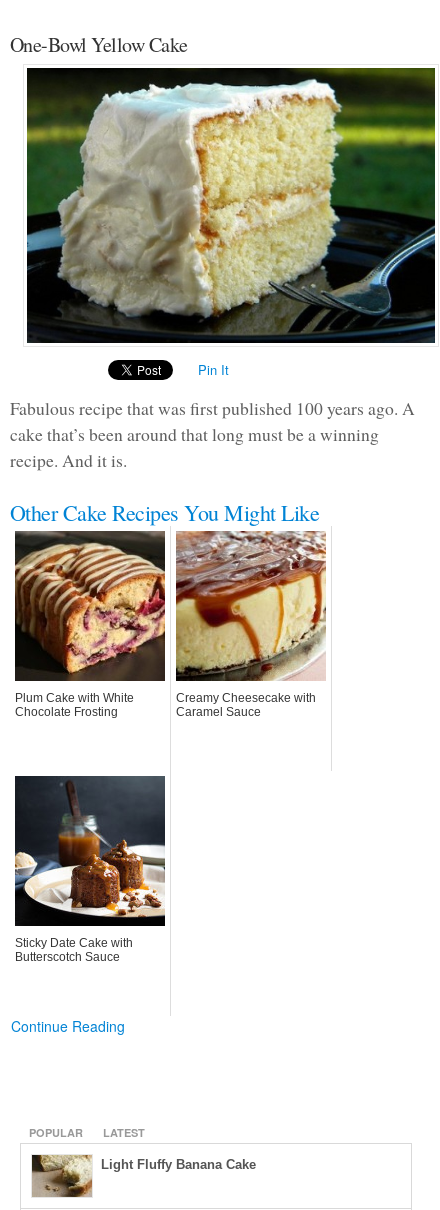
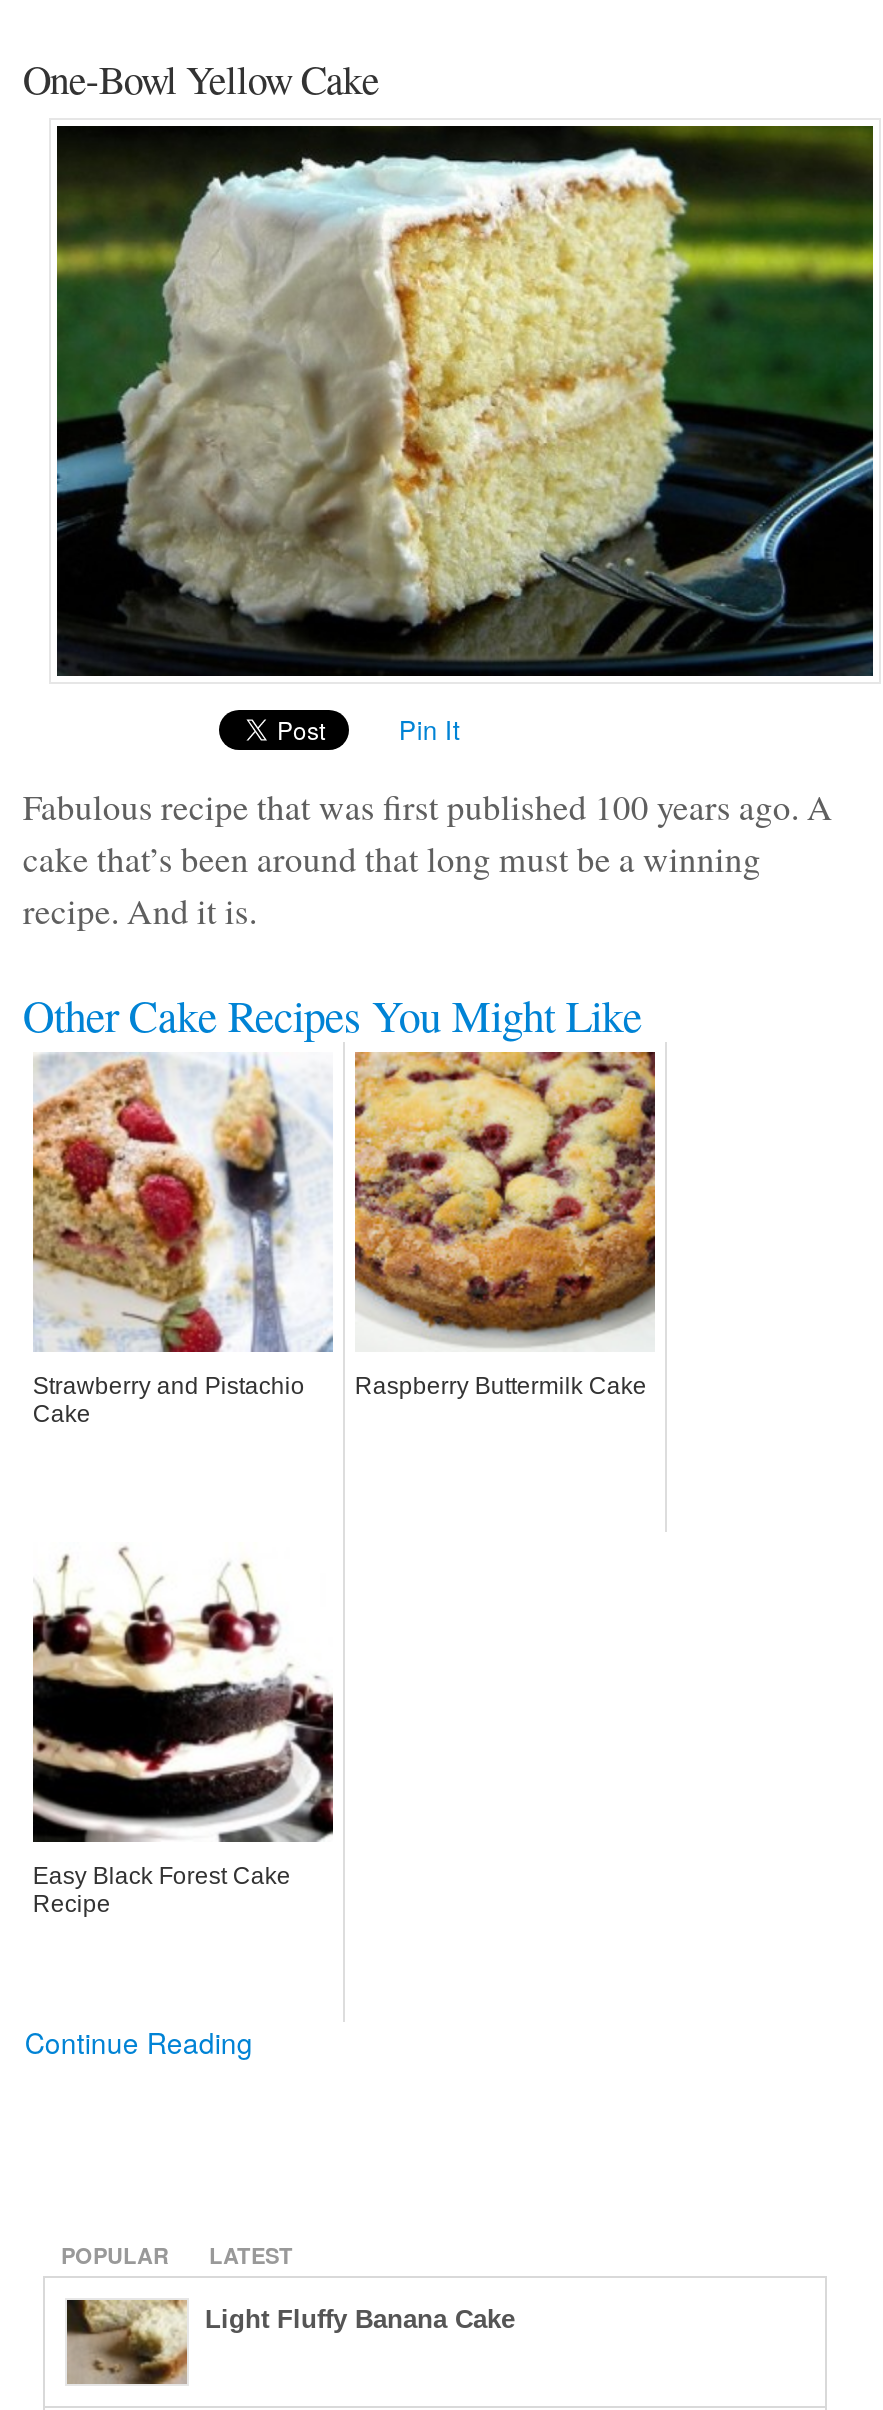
[14,530,166,719] [image] | Plum Cake with White | Chocolate Frosting -> [31,1052,333,1427] [image] | Strawberry and Pistachio | Cake
[175,530,326,719] [image] | Creamy Cheesecake with | Caramel Sauce -> [355,1050,657,1399] [image] | Raspberry Buttermilk Cake
[14,775,166,964] [image] | Sticky Date Cake with | Butterscotch Sauce -> [31,1542,335,1917] [image] | Easy Black Forest Cake | Recipe

